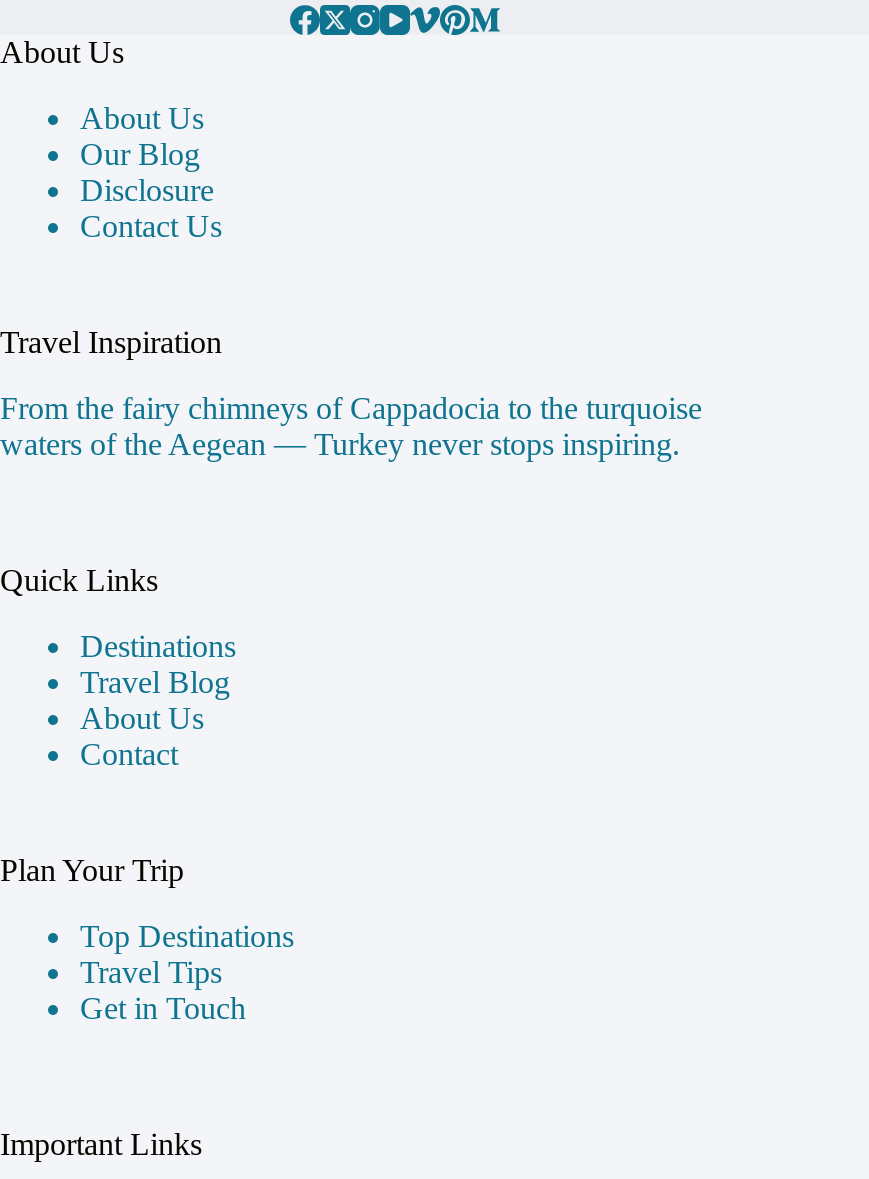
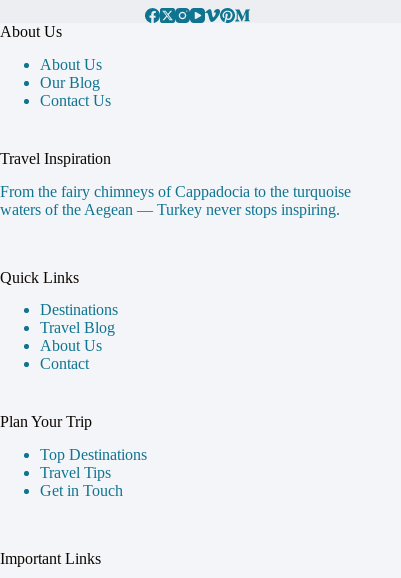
[80,173,214,207] Disclosure -> none

